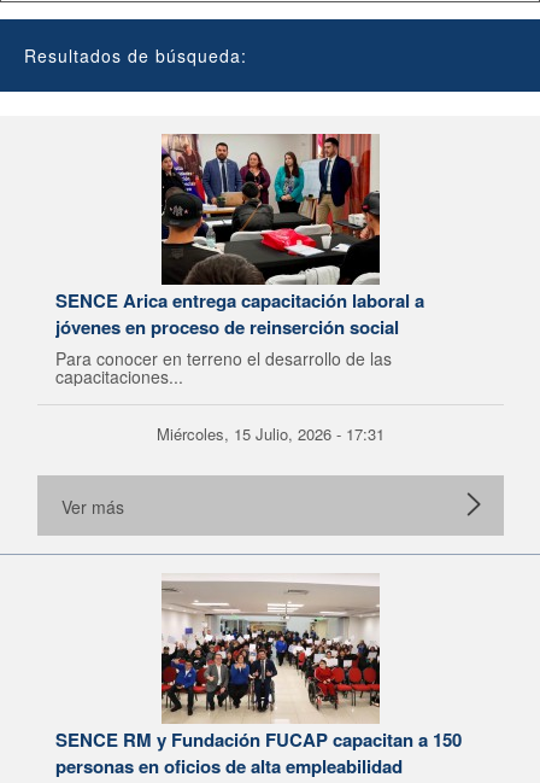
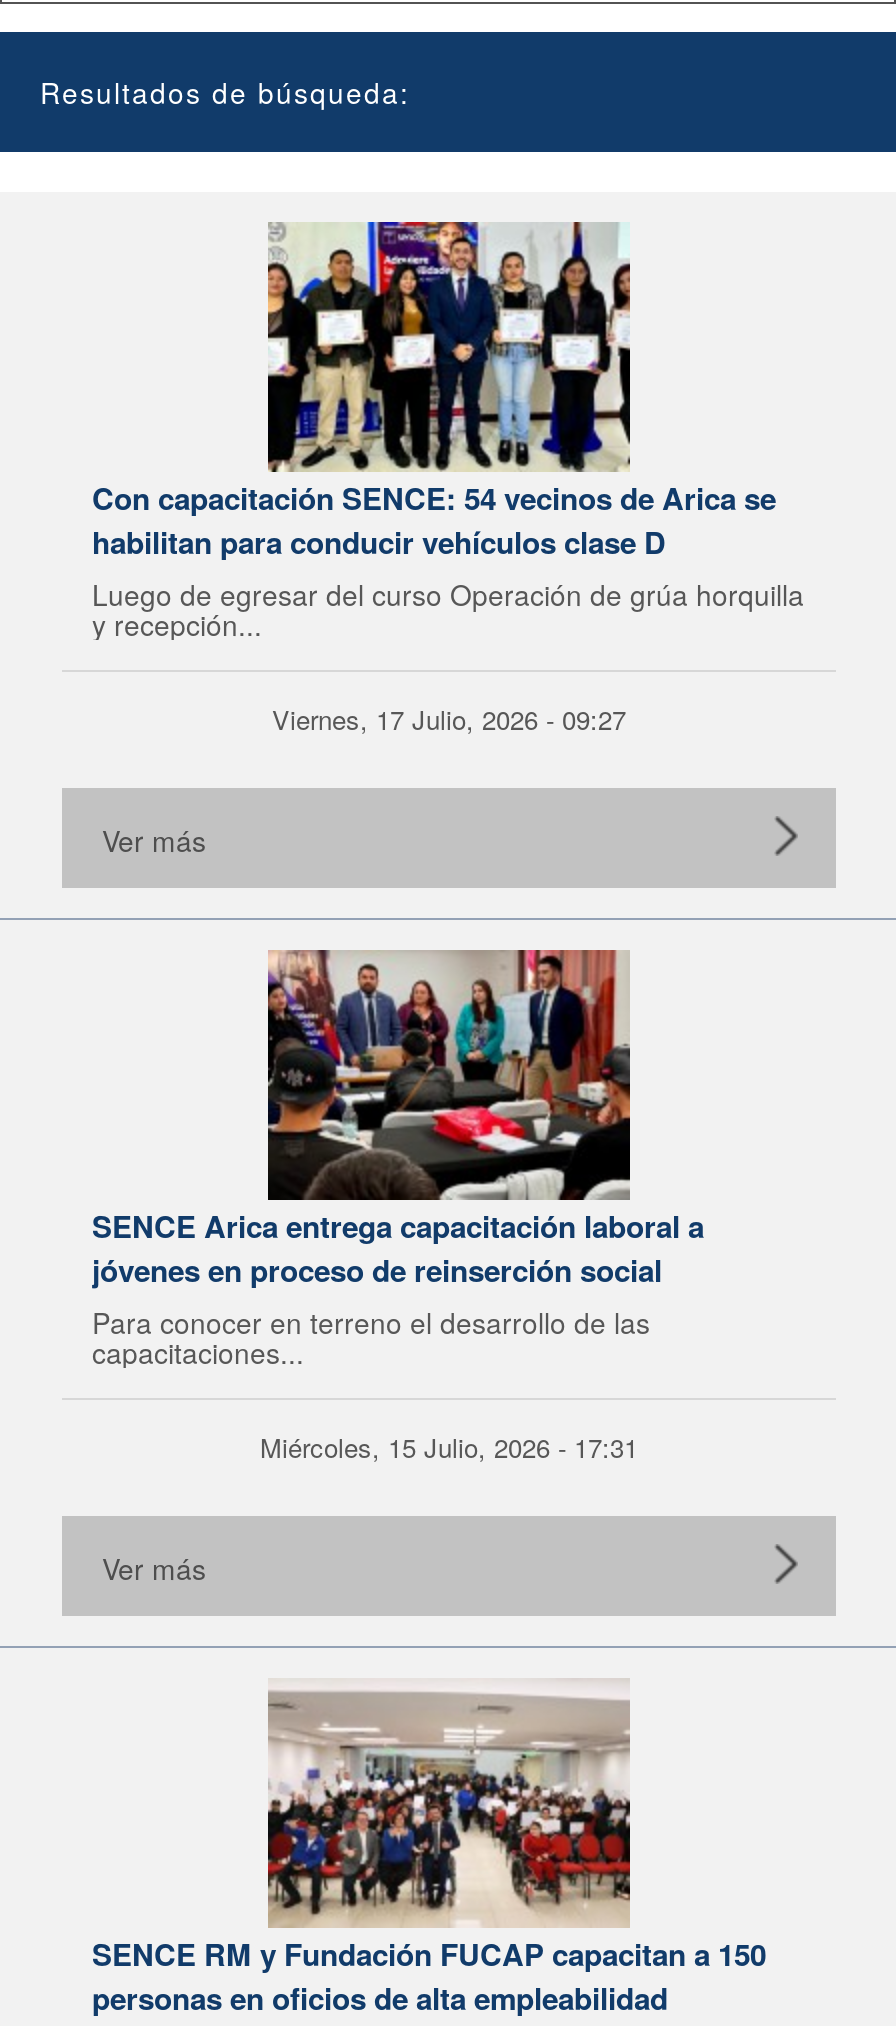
none -> [92,220,804,860] [image] | Con capacitación SENCE: 54 vecinos de Arica se | habilitan para conducir vehículos clase D | Luego de egresar del curso Operación de grúa horquilla | y recepción... | Viernes, 17 Julio, 2026 - 09:27 | Ver más

